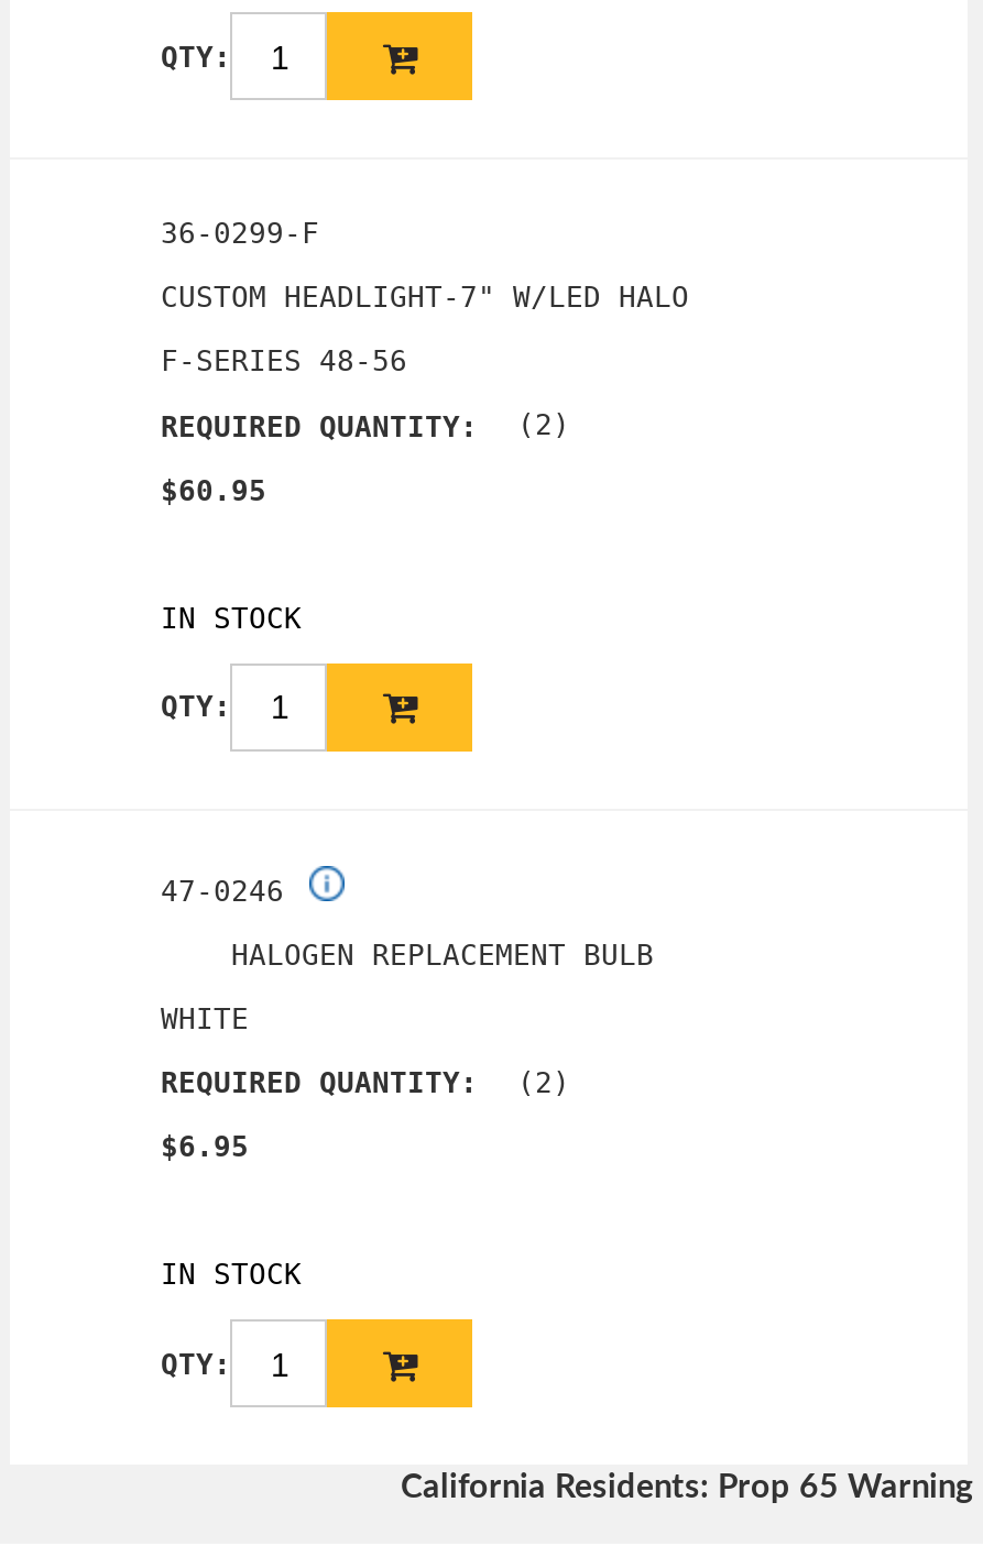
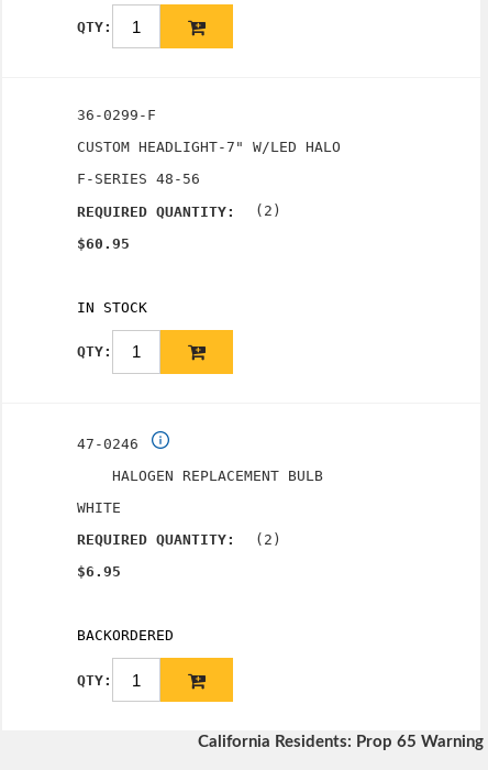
[161,1258,302,1291] IN STOCK -> [77,627,174,643] BACKORDERED

